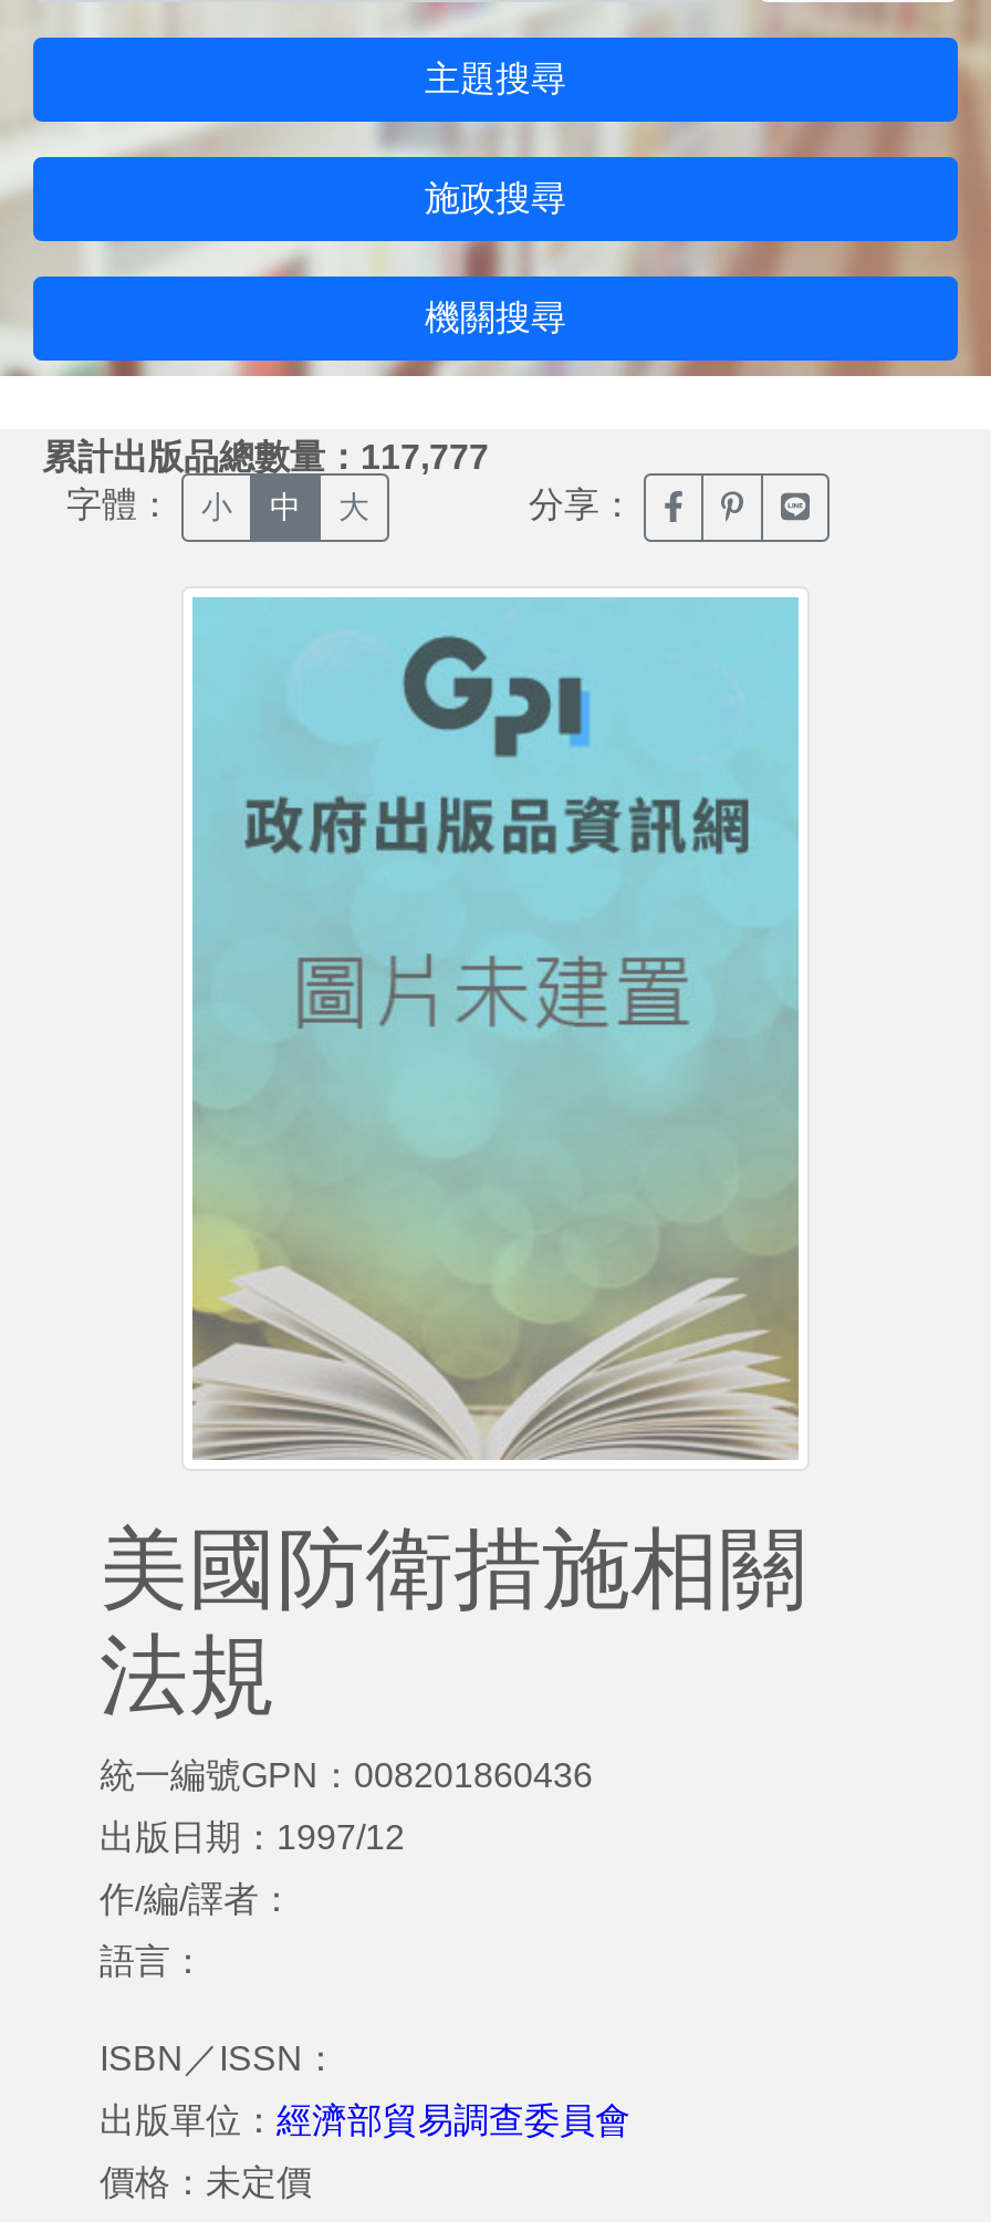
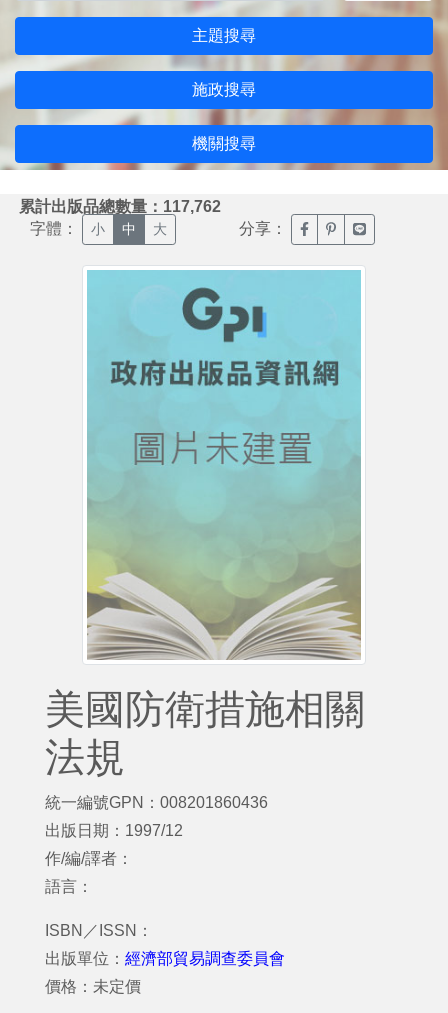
[42,437,489,475] 累計出版品總數量：117,777 -> [19,198,221,215] 累計出版品總數量：117,762

